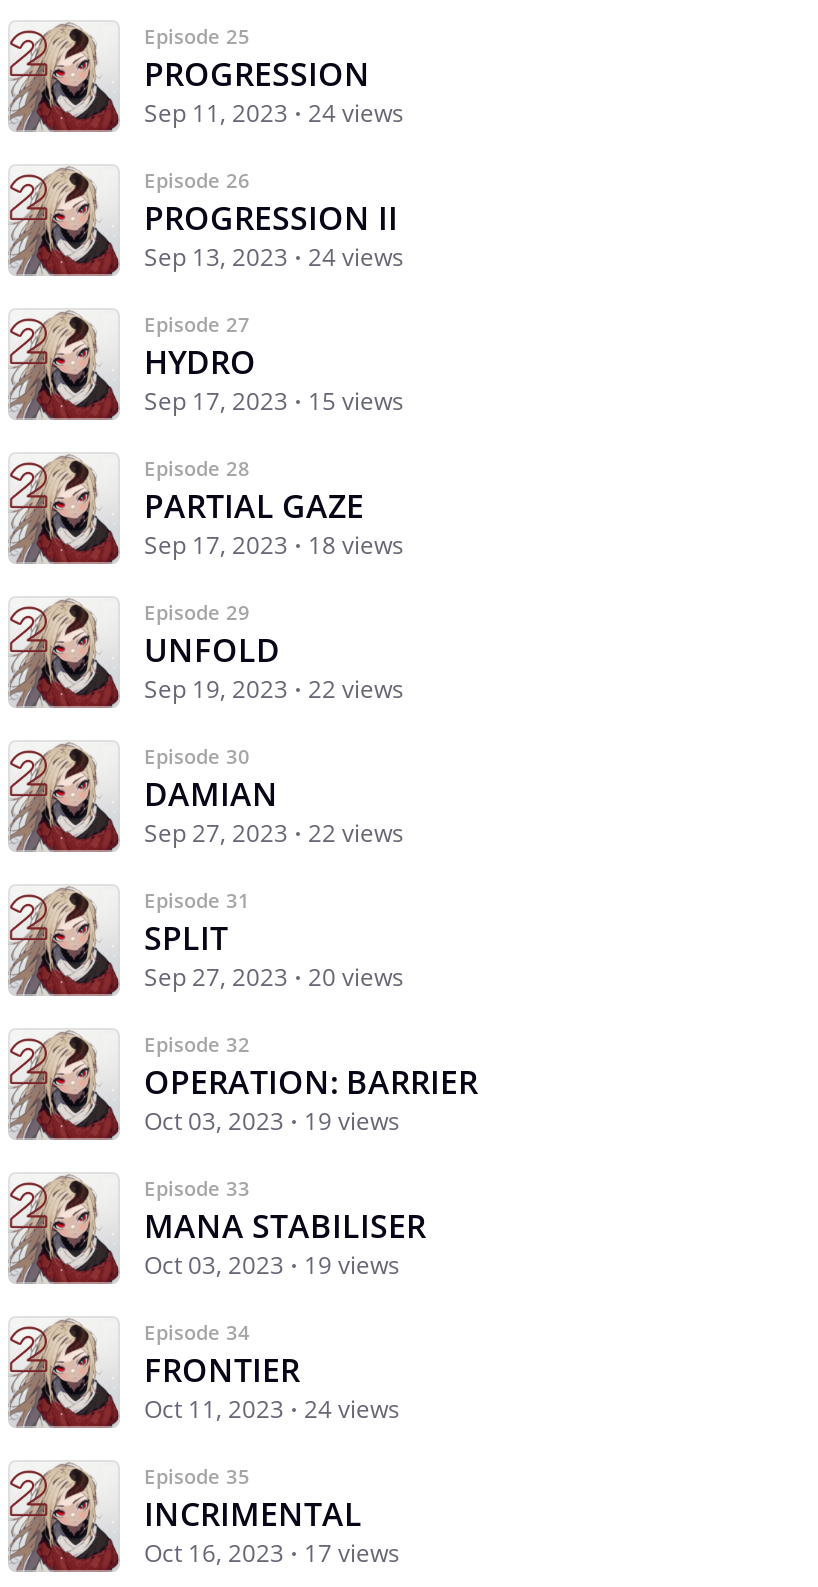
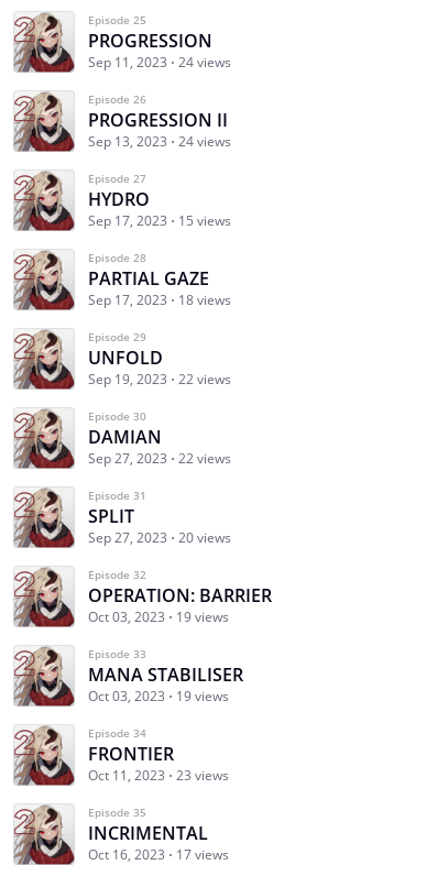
[144,1392,400,1426] Oct 11, 2023 24 views -> [88,766,229,785] Oct 11, 2023 23 views

